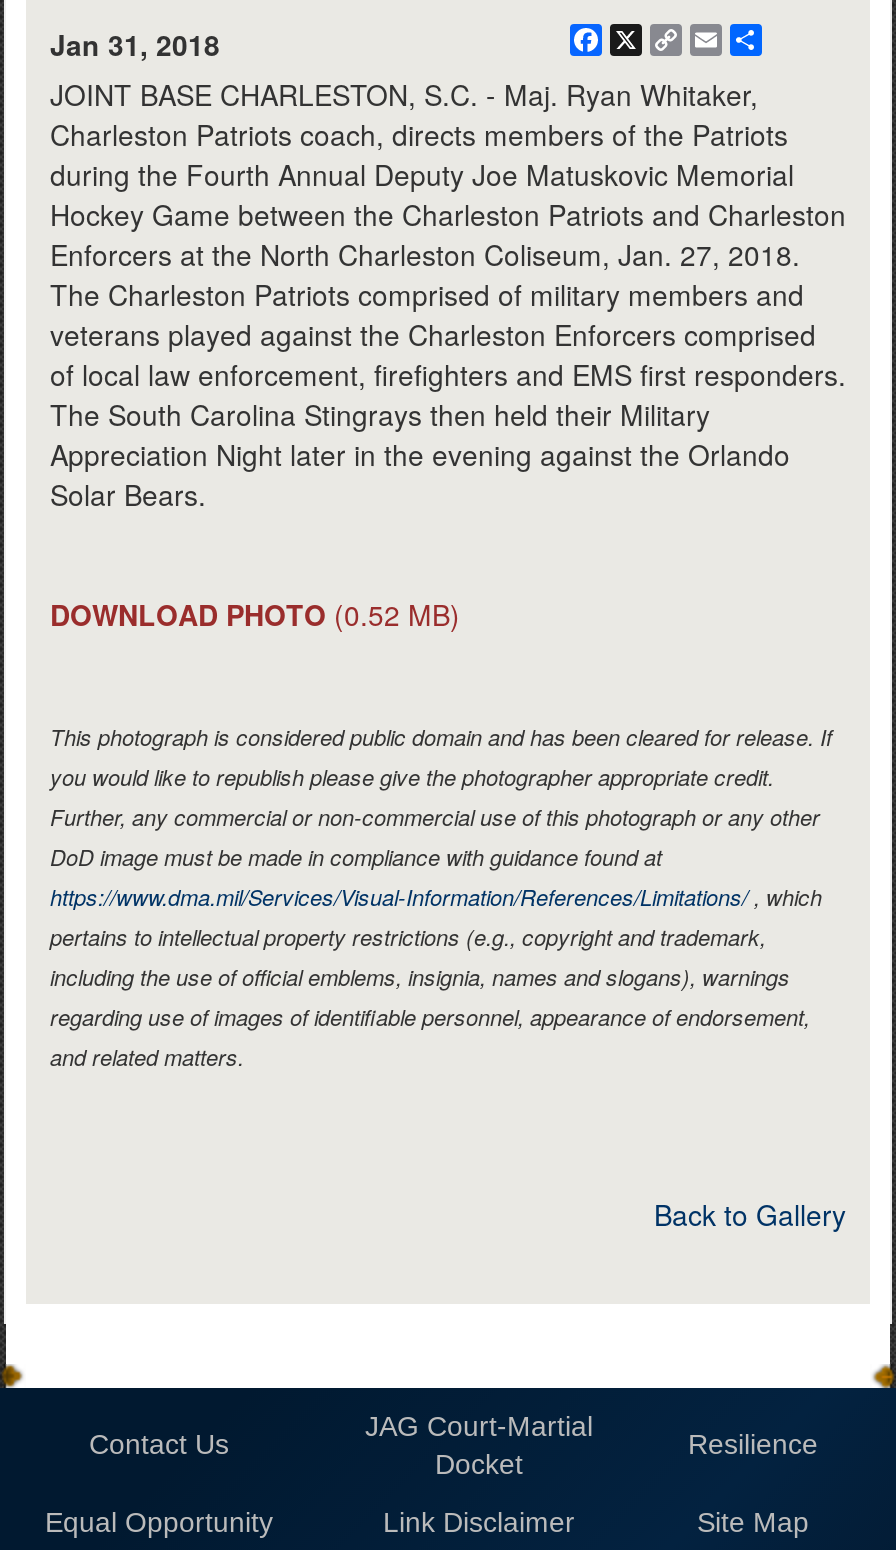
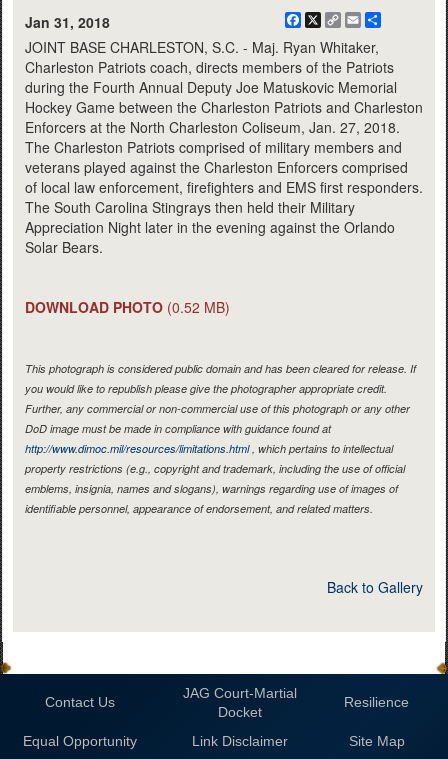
[50,882,822,1072] https://www.dma.mil/Services/Visual-Information/References/Limitations/, which | pertains to intellectual property restrictions (e.g., copyright and trademark, | including the use of official emblems, insignia, names and slogans), warnings | regarding use of images of identifiable personnel, appearance of endorsement, | and related matters. -> [25,441,405,516] http://www.dimoc.mil/resources/limitations.html, which pertains to intellectual | property restrictions (e.g., copyright and trademark, including the use of official | emblems, insignia, names and slogans), warnings regarding use of images of | identifiable personnel, appearance of endorsement, and related matters.

